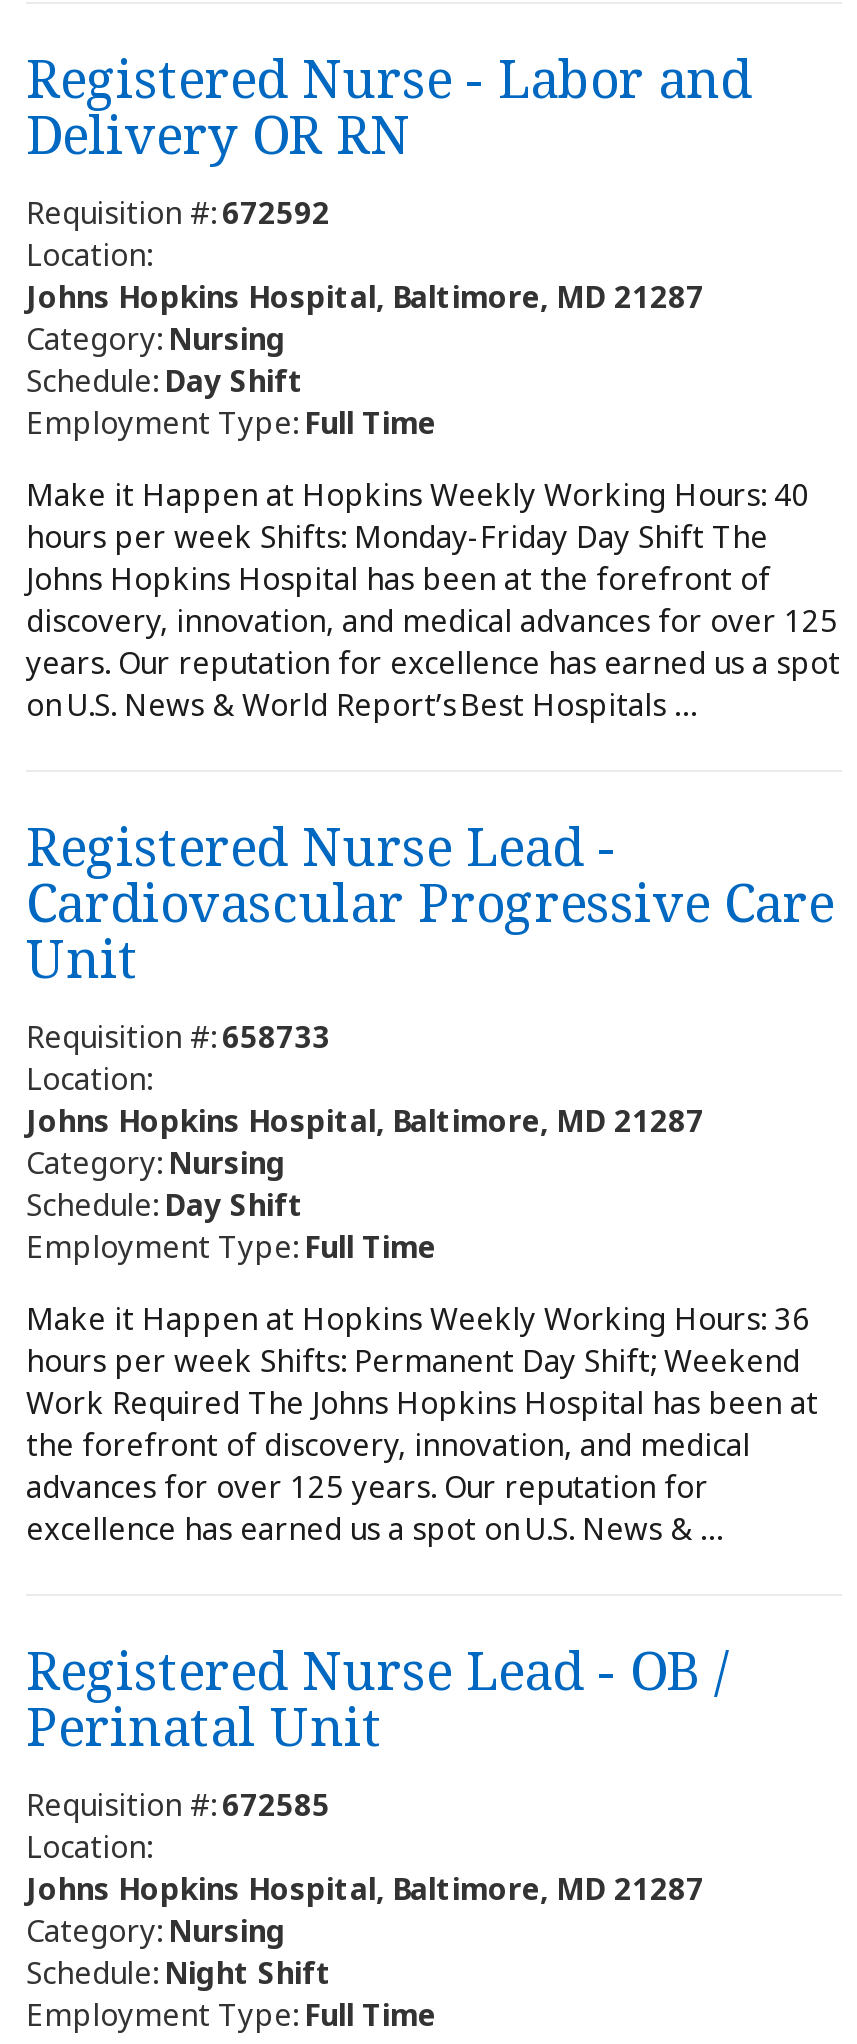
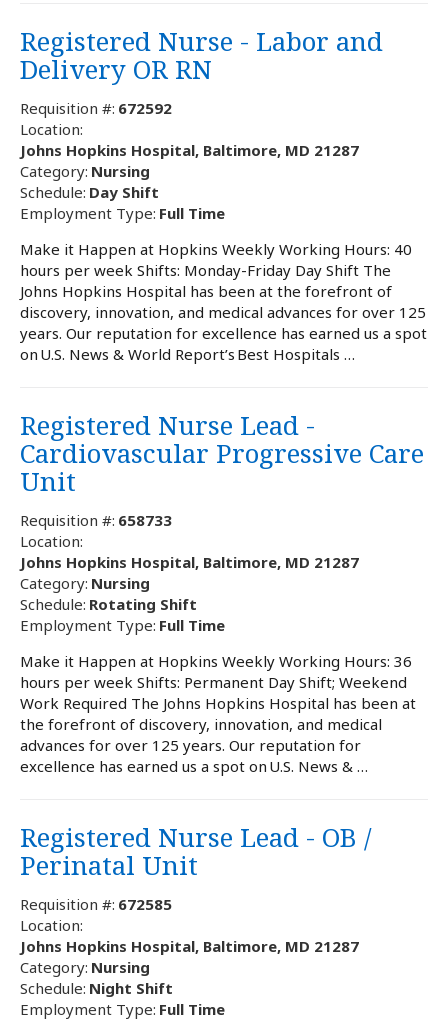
[26,1183,304,1223] Schedule: Day Shift -> [20,594,197,614] Schedule: Rotating Shift

